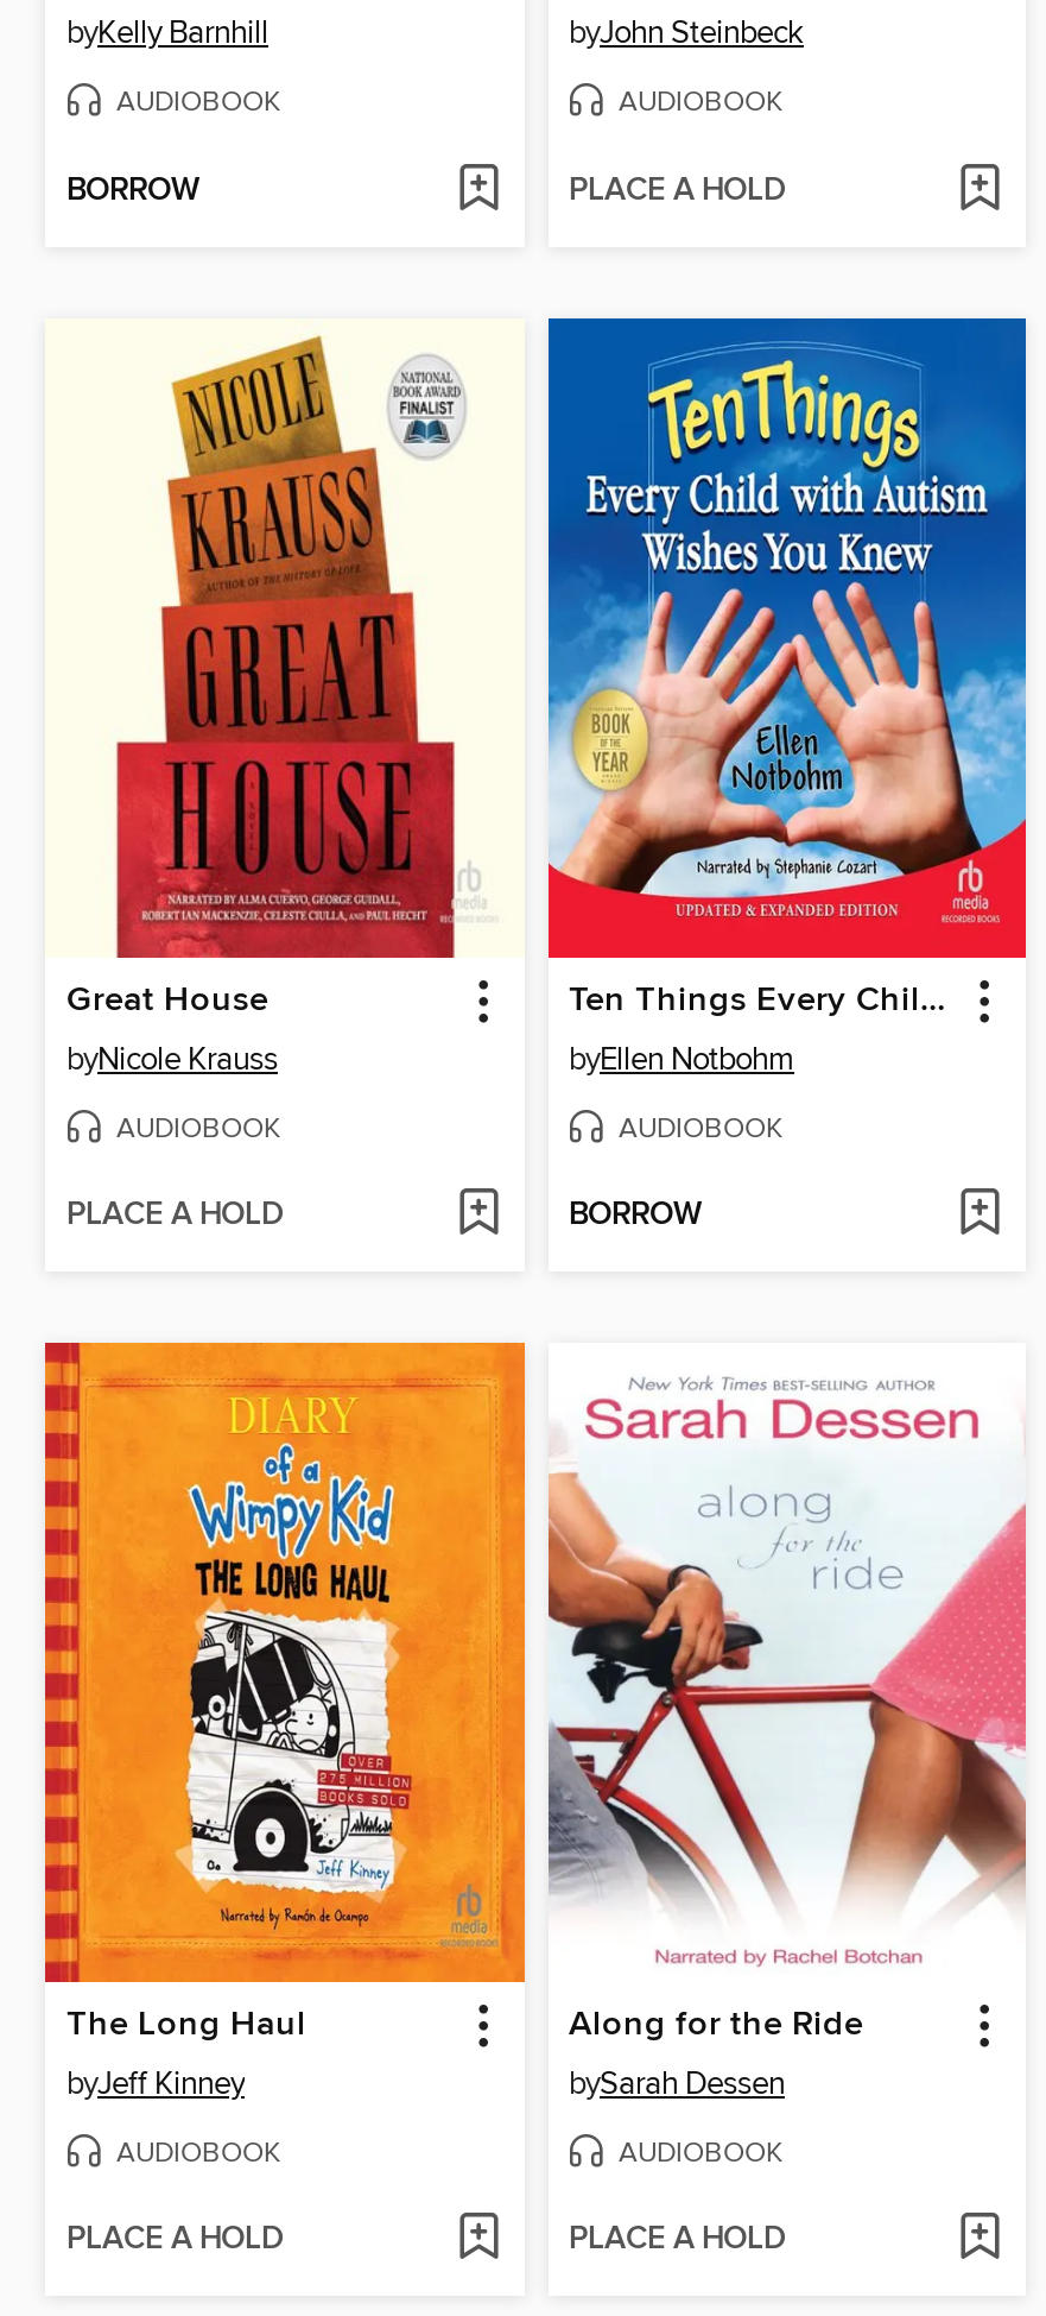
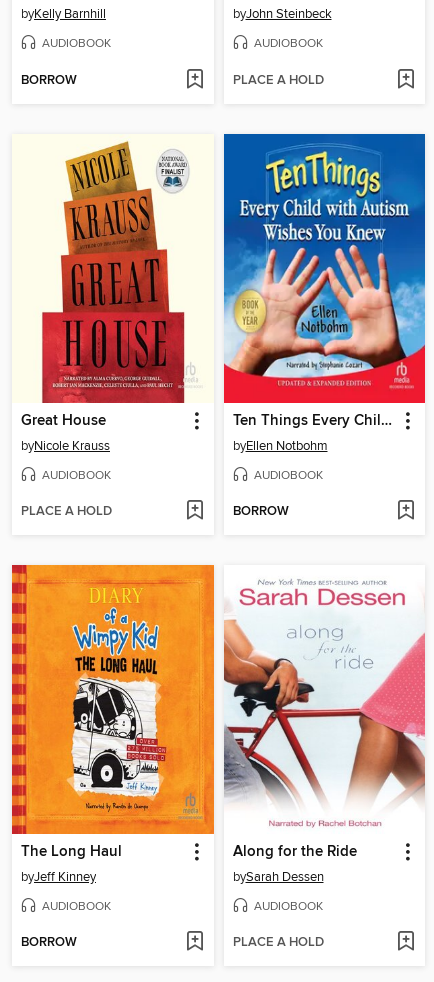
[66,2221,283,2261] PLACE A HOLD -> [21,934,77,951] BORROW

